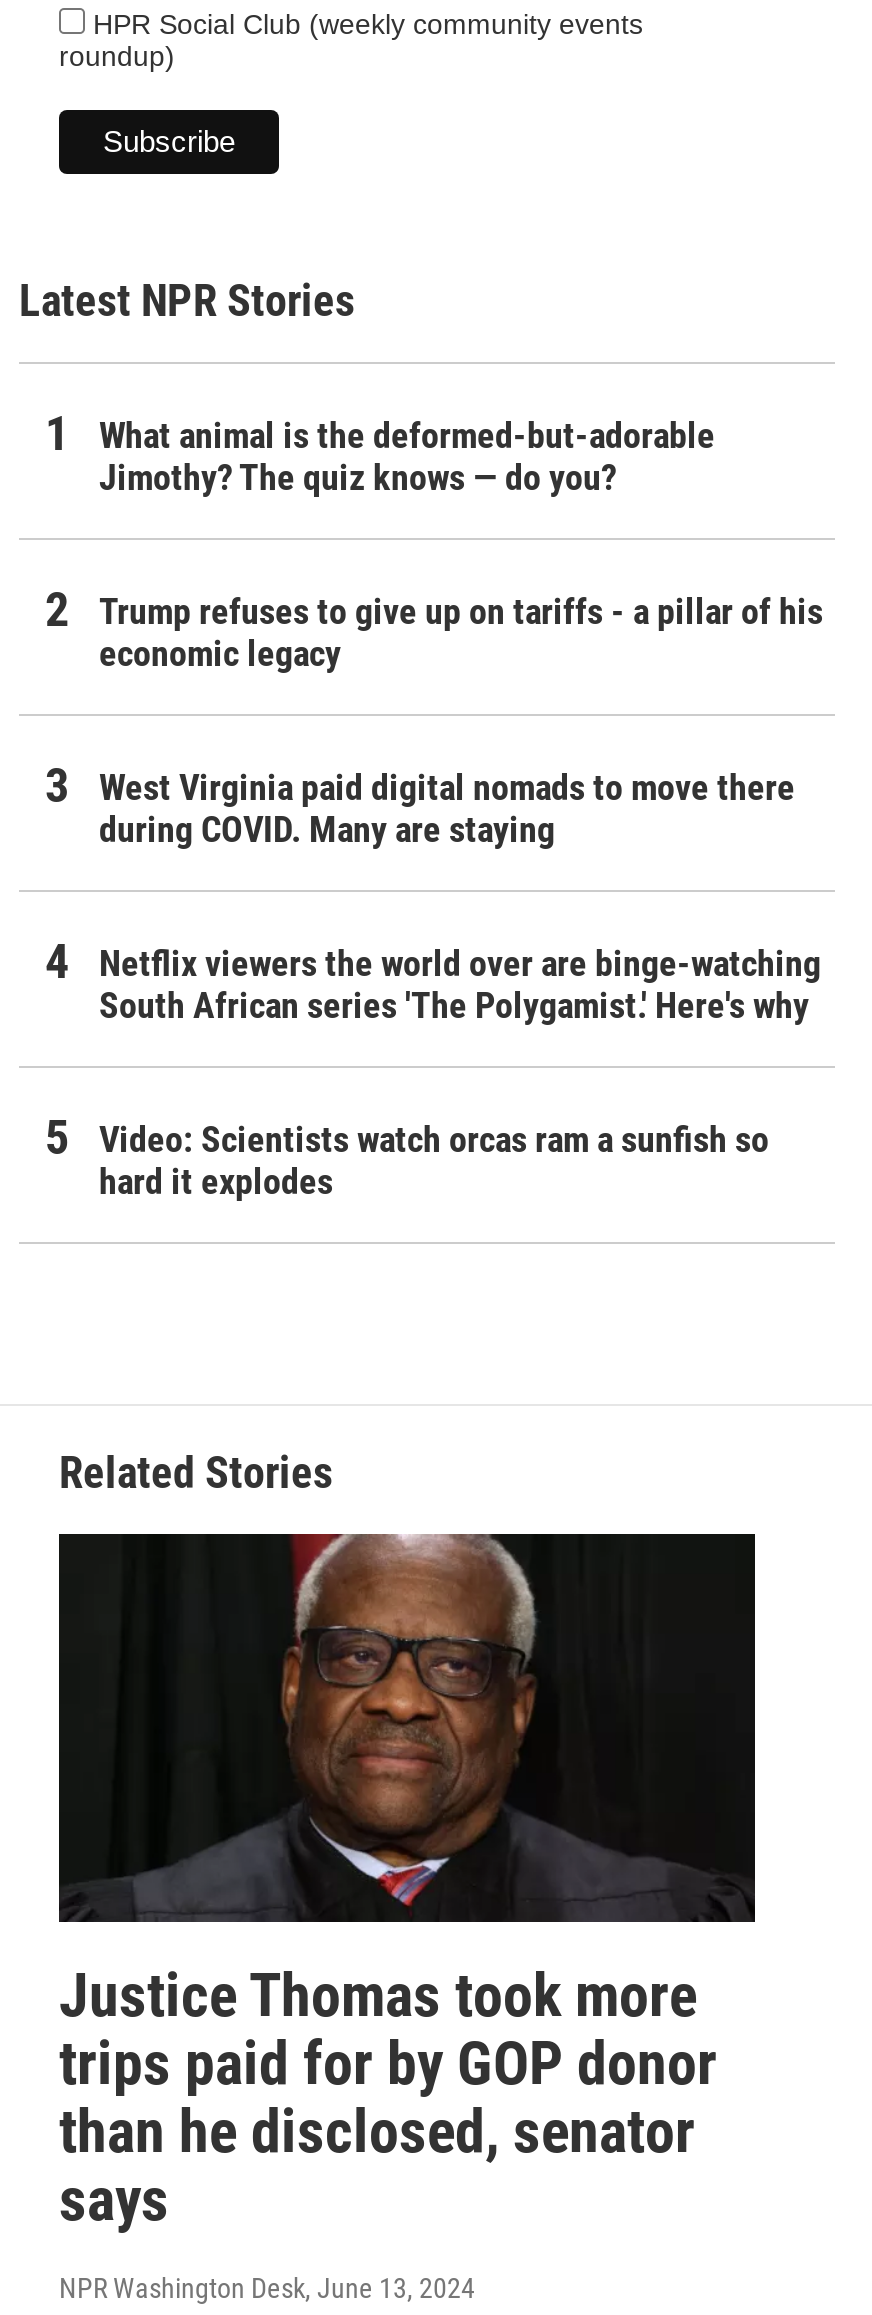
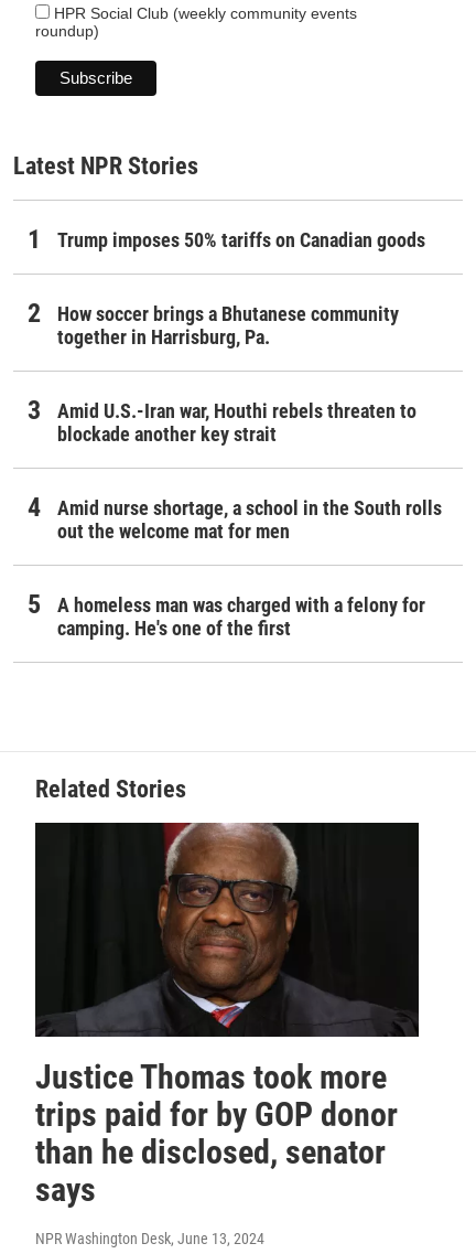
[99,415,715,499] What animal is the deformed-but-adorable | Jimothy? The quiz knows — do you? -> [57,229,425,252] Trump imposes 50% tariffs on Canadian goods
[99,591,823,675] Trump refuses to give up on tariffs - a pillar of his | economic legacy -> [57,303,399,349] How soccer brings a Bhutanese community | together in Harrisburg, Pa.
[99,767,795,851] West Virginia paid digital nomads to move there | during COVID. Many are staying -> [57,400,416,446] Amid U.S.-Iran war, Houthi rebels threaten to | blockade another key strait
[99,943,821,1027] Netflix viewers the world over are binge-watching | South African series 'The Polygamist.' Here's why -> [57,497,442,543] Amid nurse shortage, a school in the South rolls | out the welcome mat for men
[99,1119,769,1203] Video: Scientists watch orcas ram a sunfish so | hard it explodes -> [57,594,425,640] A homeless man was charged with a felony for | camping. He's one of the first

